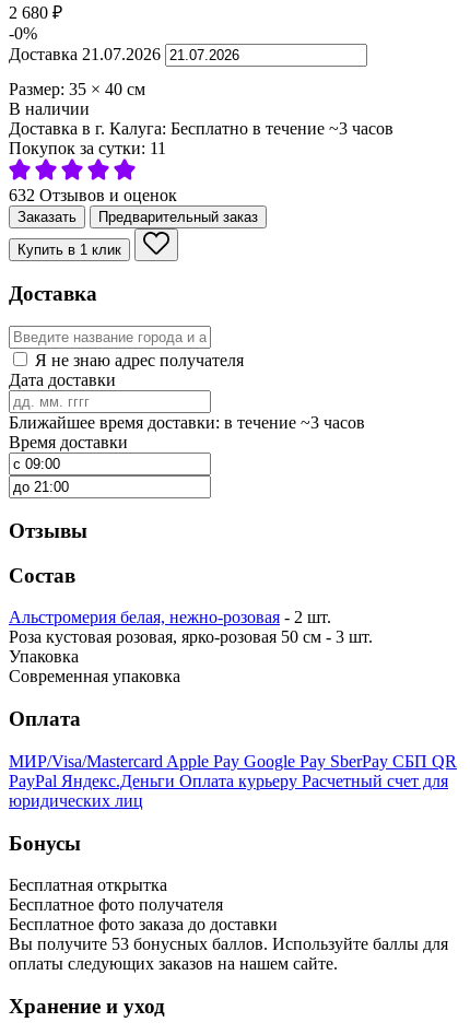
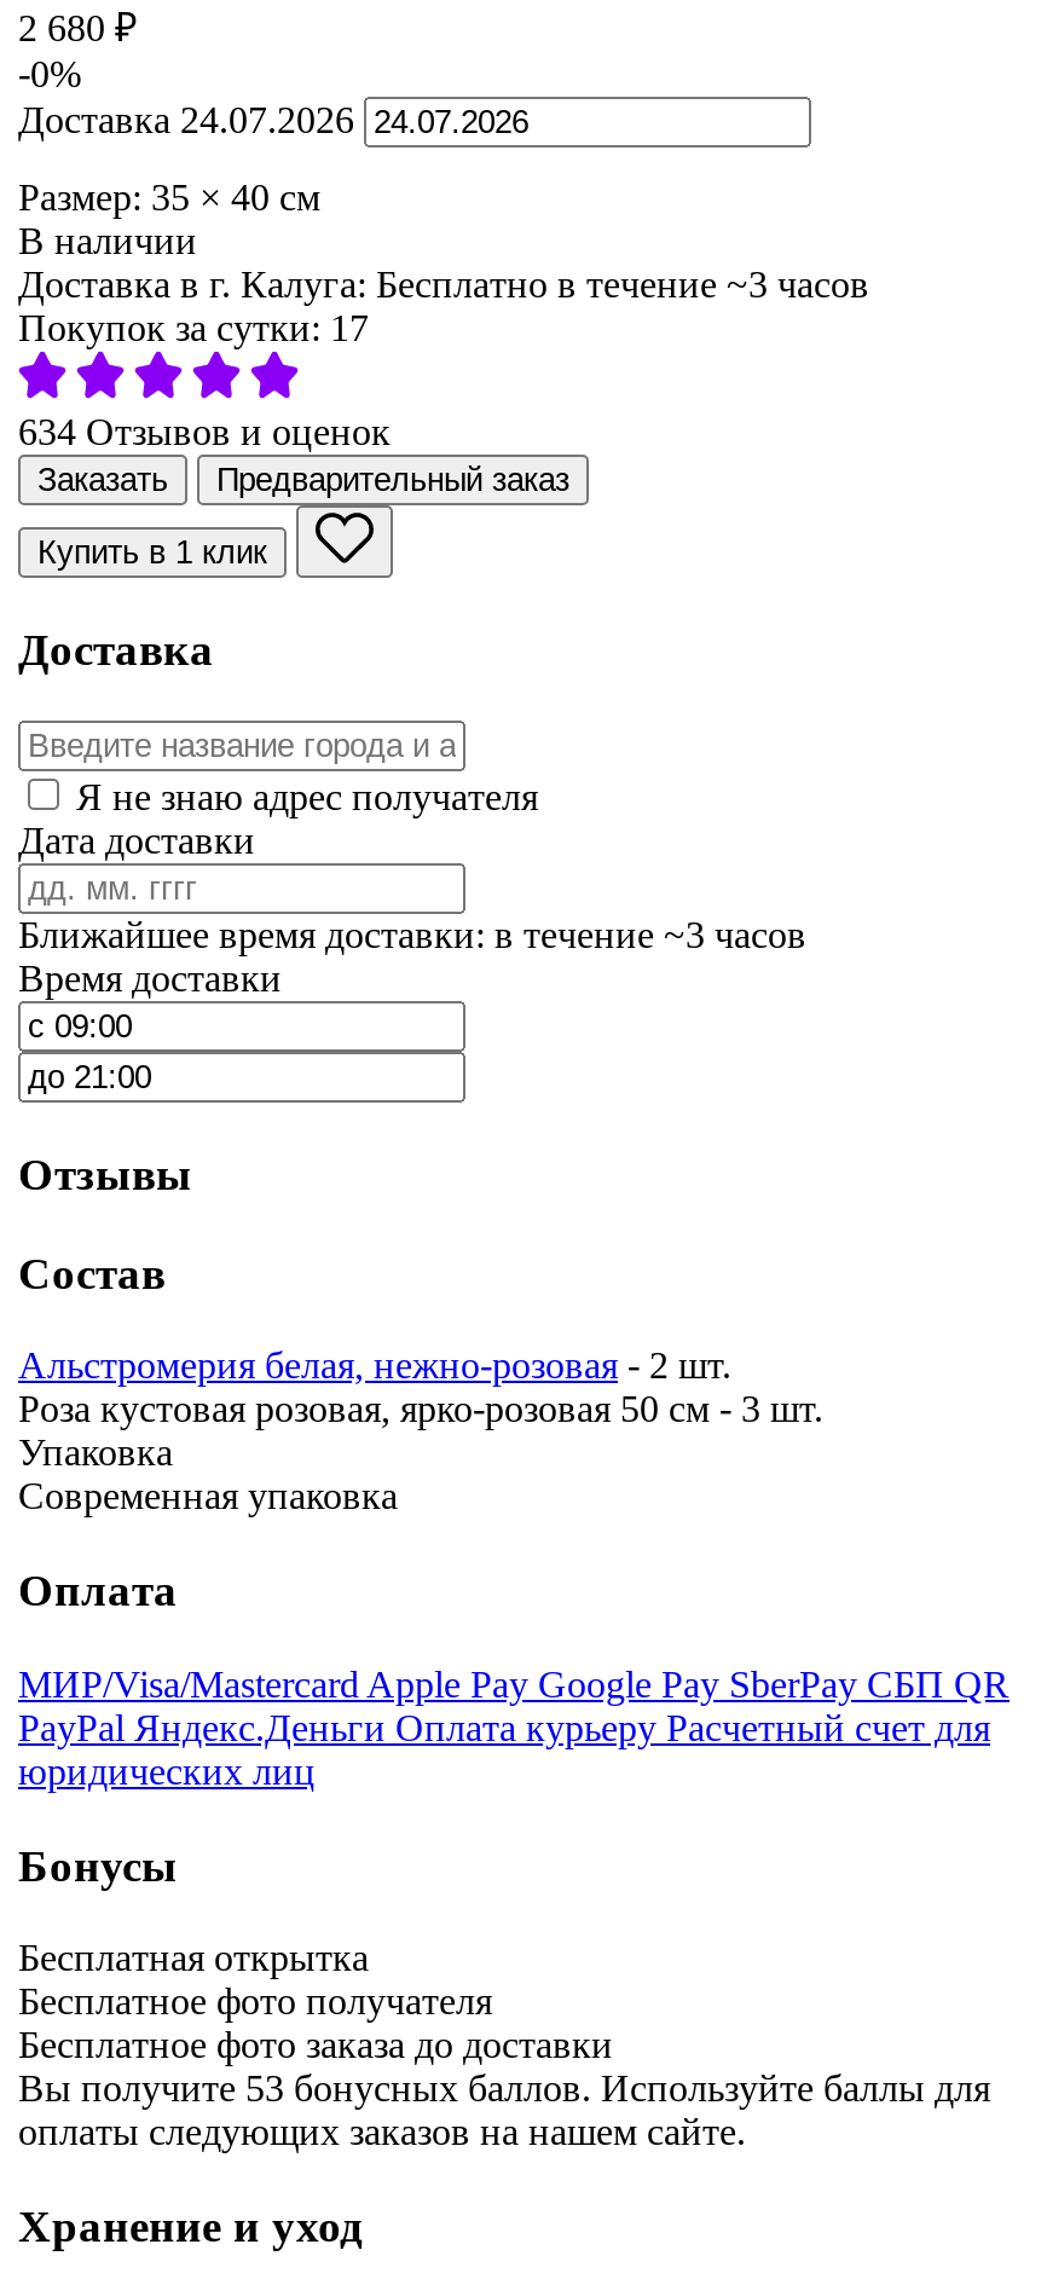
[9,45,161,63] Доставка 21.07.2026 -> [18,99,354,140] Доставка 24.07.2026
[9,139,166,157] Покупок за сутки: 11 -> [18,307,369,348] Покупок за сутки: 17
[9,186,177,204] 632 Отзывов и оценок -> [18,411,391,452] 634 Отзывов и оценок

